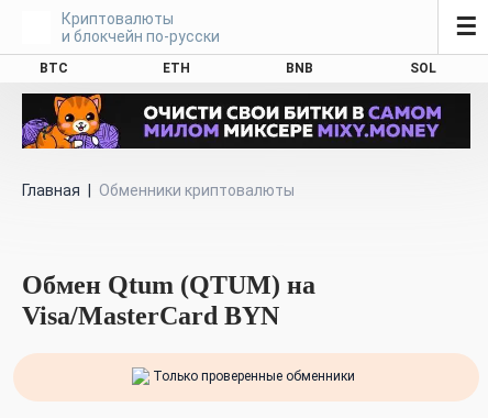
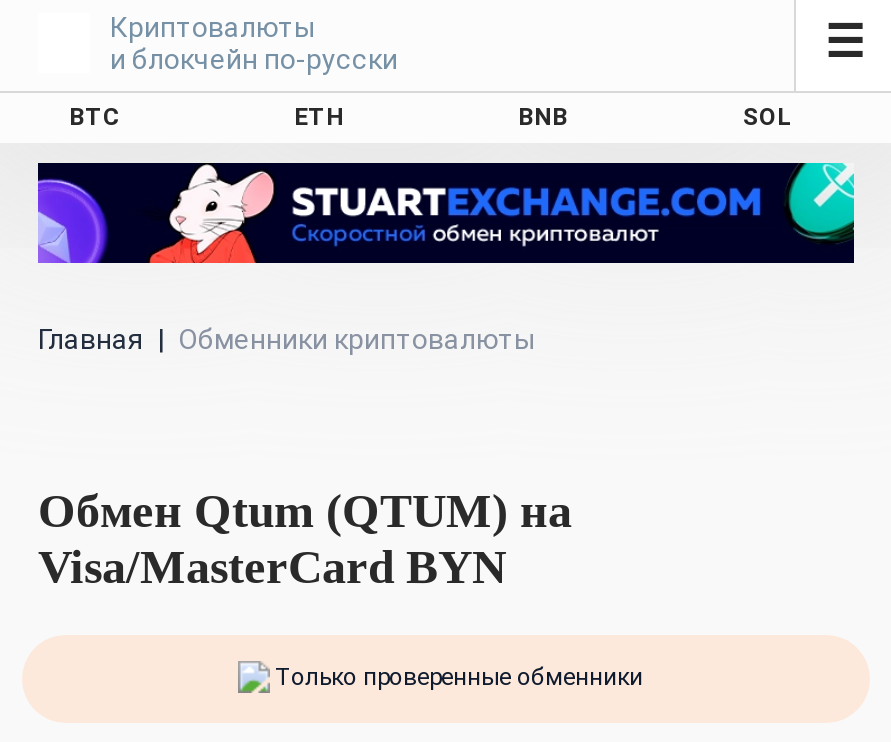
[21,92,472,150] [image] -> [36,161,856,265] [image]

